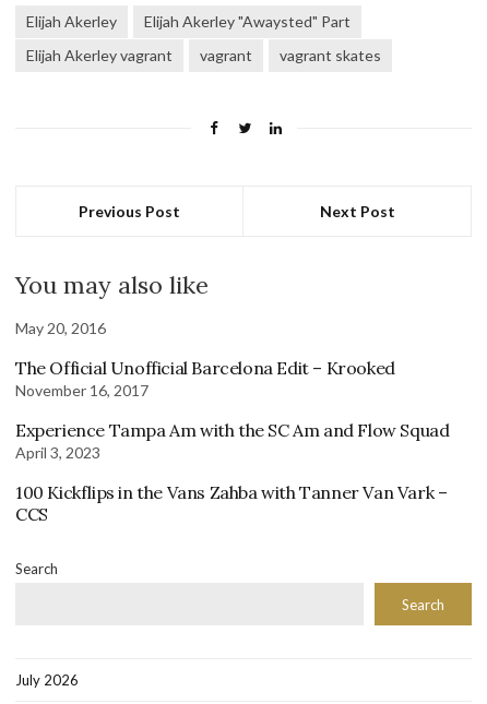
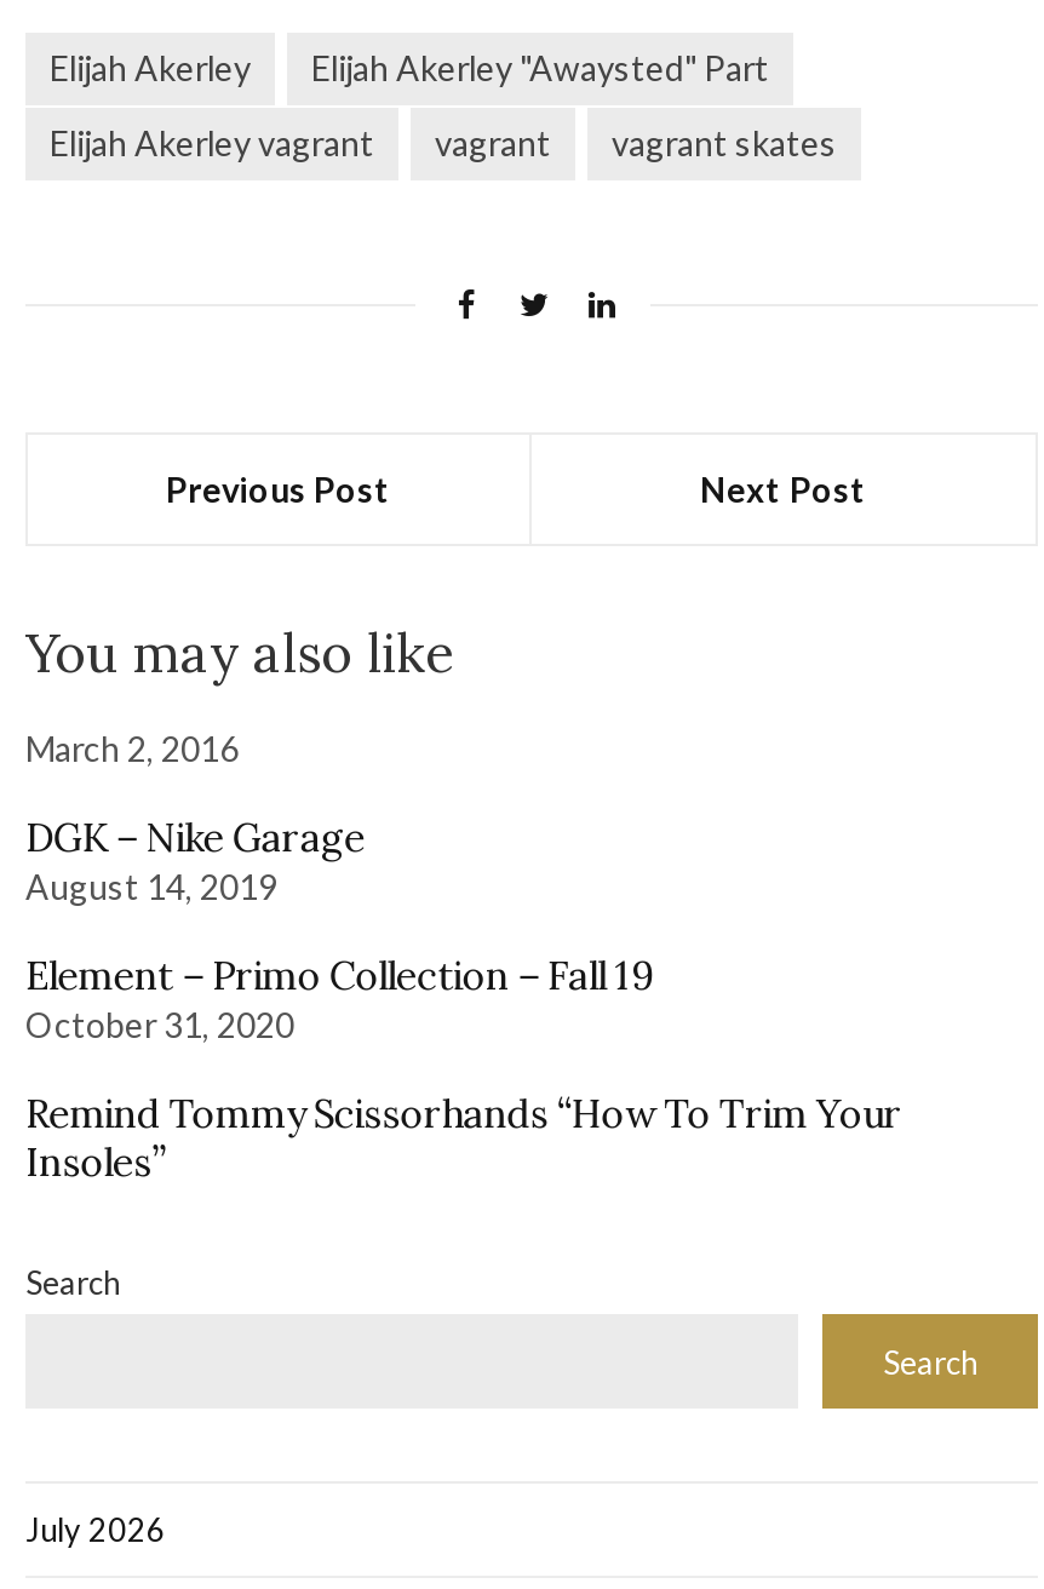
[15,319,106,338] May 20, 2016 -> [25,729,239,770] March 2, 2016
[15,357,395,400] The Official Unofficial Barcelona Edit – Krooked | November 16, 2017 -> [25,814,365,908] DGK – Nike Garage | August 14, 2019
[15,420,449,462] Experience Tampa Am with the SC Am and Flow Squad | April 3, 2023 -> [25,952,654,1046] Element – Primo Collection – Fall 19 | October 31, 2020
[15,482,447,525] 100 Kickflips in the Vans Zahba with Tanner Van Vark – | CCS -> [25,1090,902,1187] Remind Tommy Scissorhands “How To Trim Your | Insoles”

